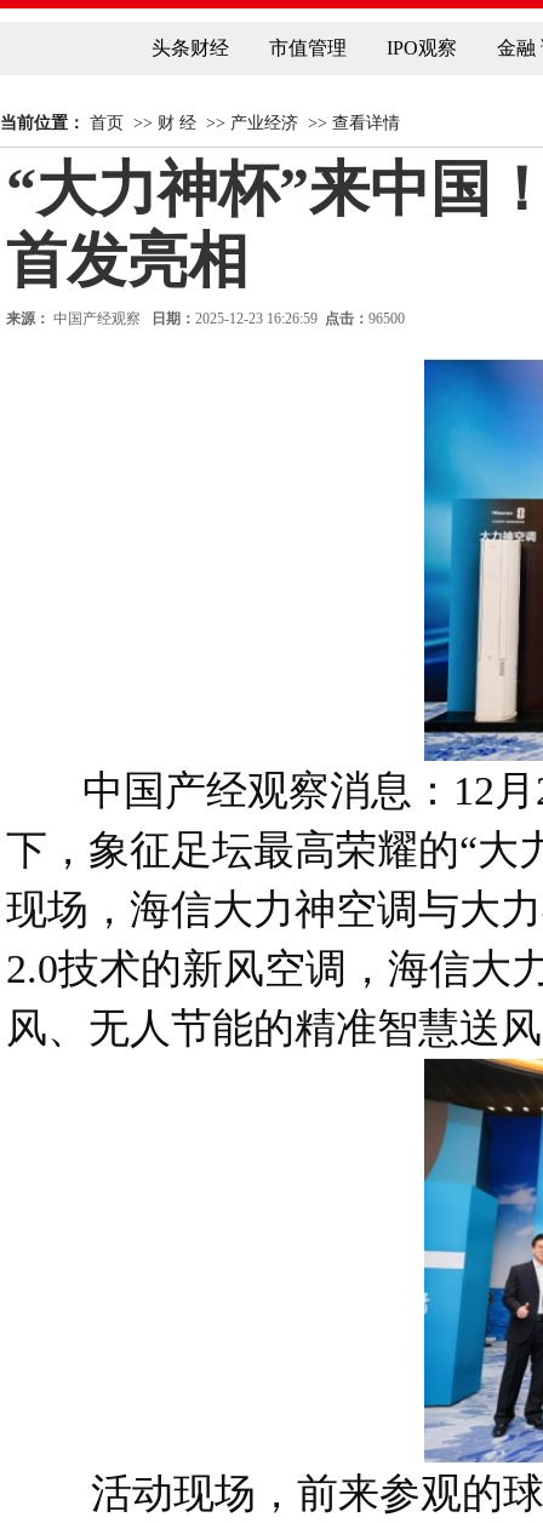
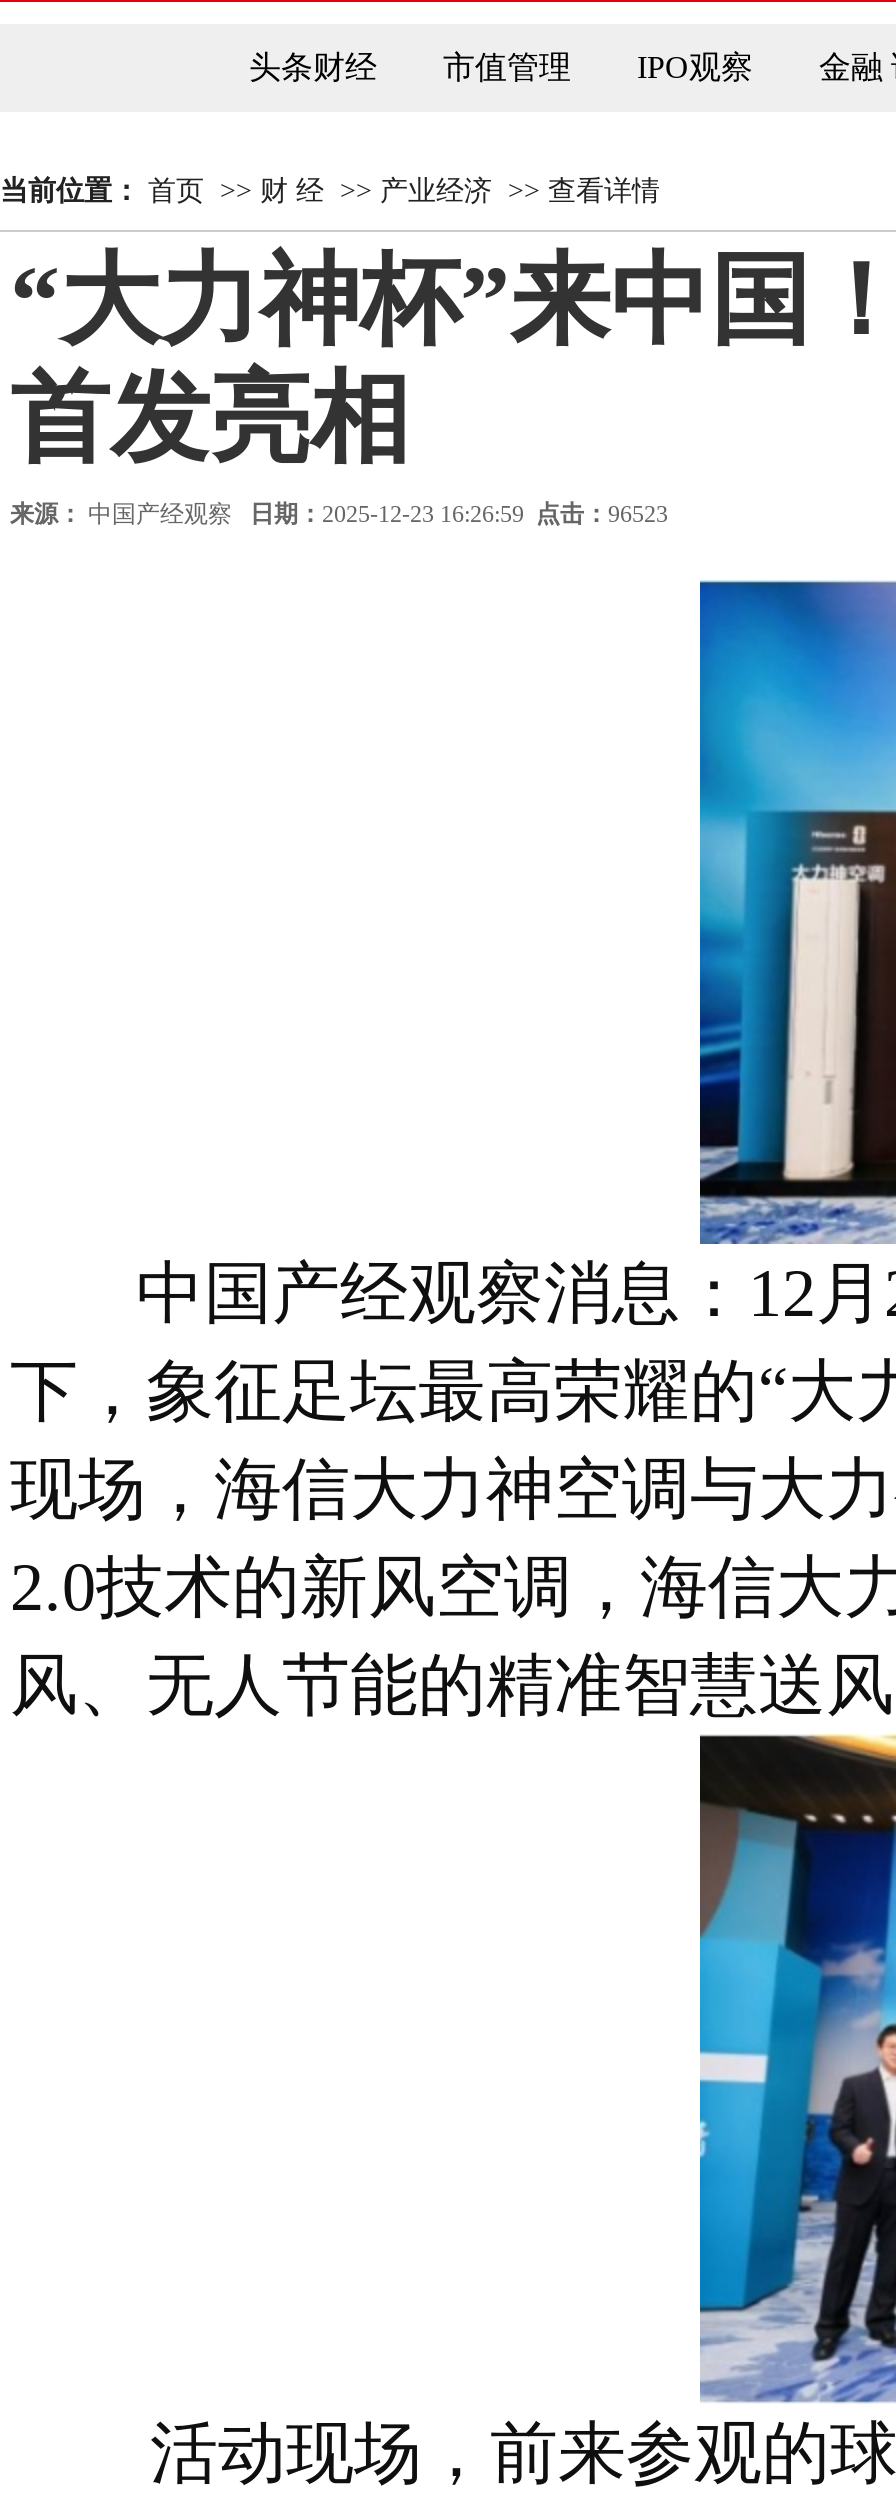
[6,310,408,327] 来源：中国产经观察日期：2025-12-23 16:26:59点击：96500 -> [10,500,674,528] 来源：中国产经观察日期：2025-12-23 16:26:59点击：96523

